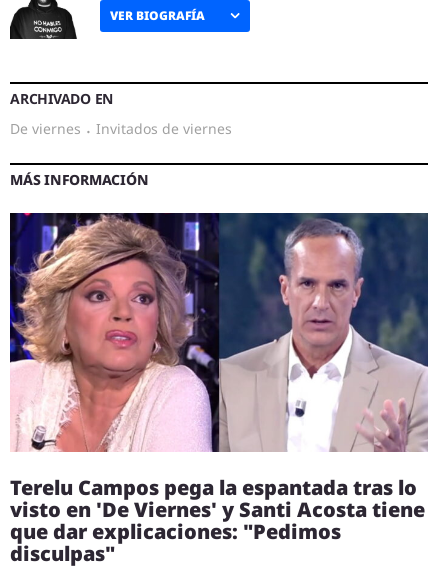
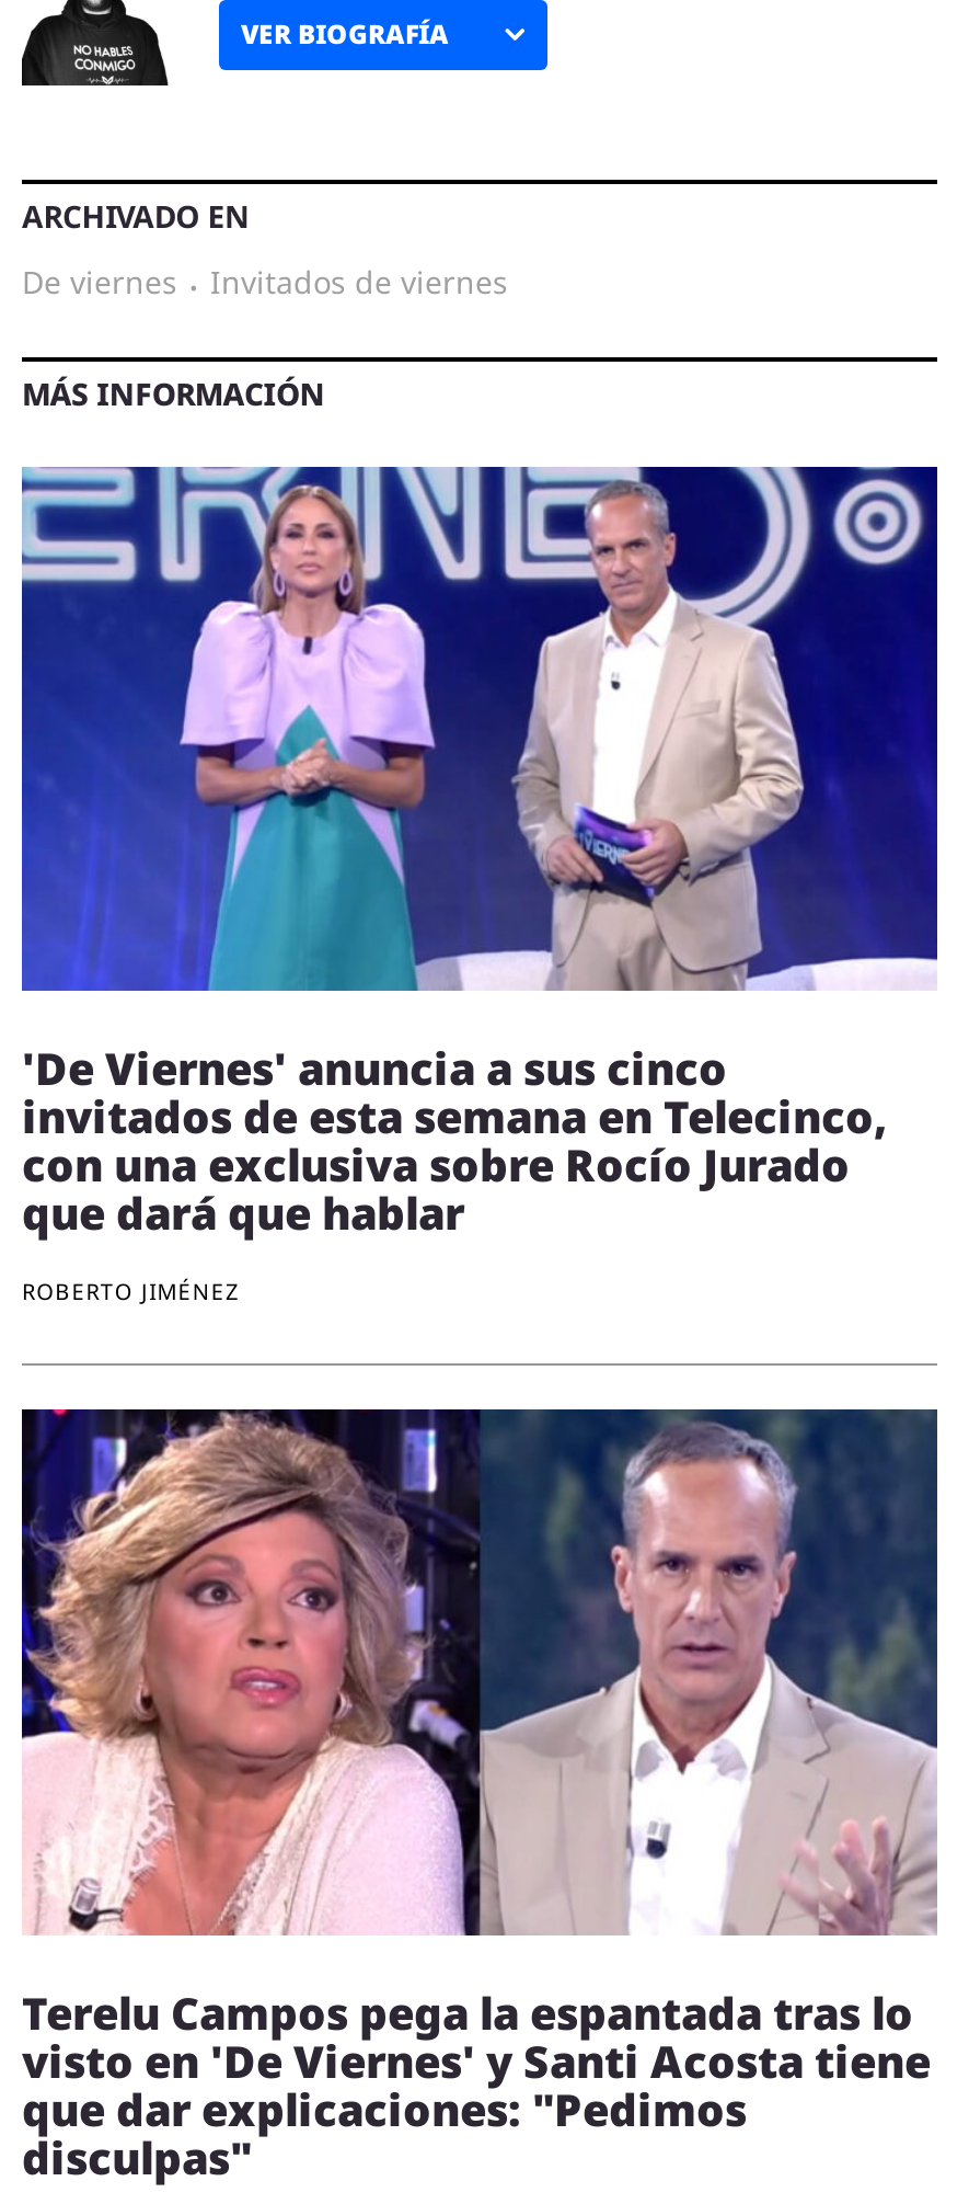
none -> [20,465,939,1307] [image] | 'De Viernes' anuncia a sus cinco | invitados de esta semana en Telecinco, | con una exclusiva sobre Rocío Jurado | que dará que hablar | ROBERTO JIMÉNEZ

